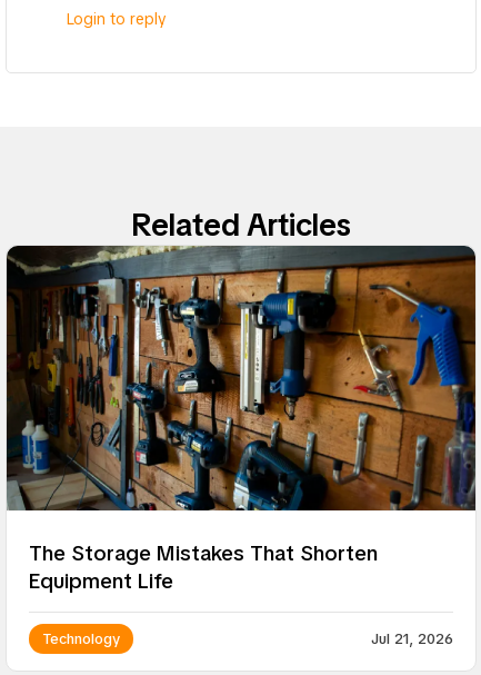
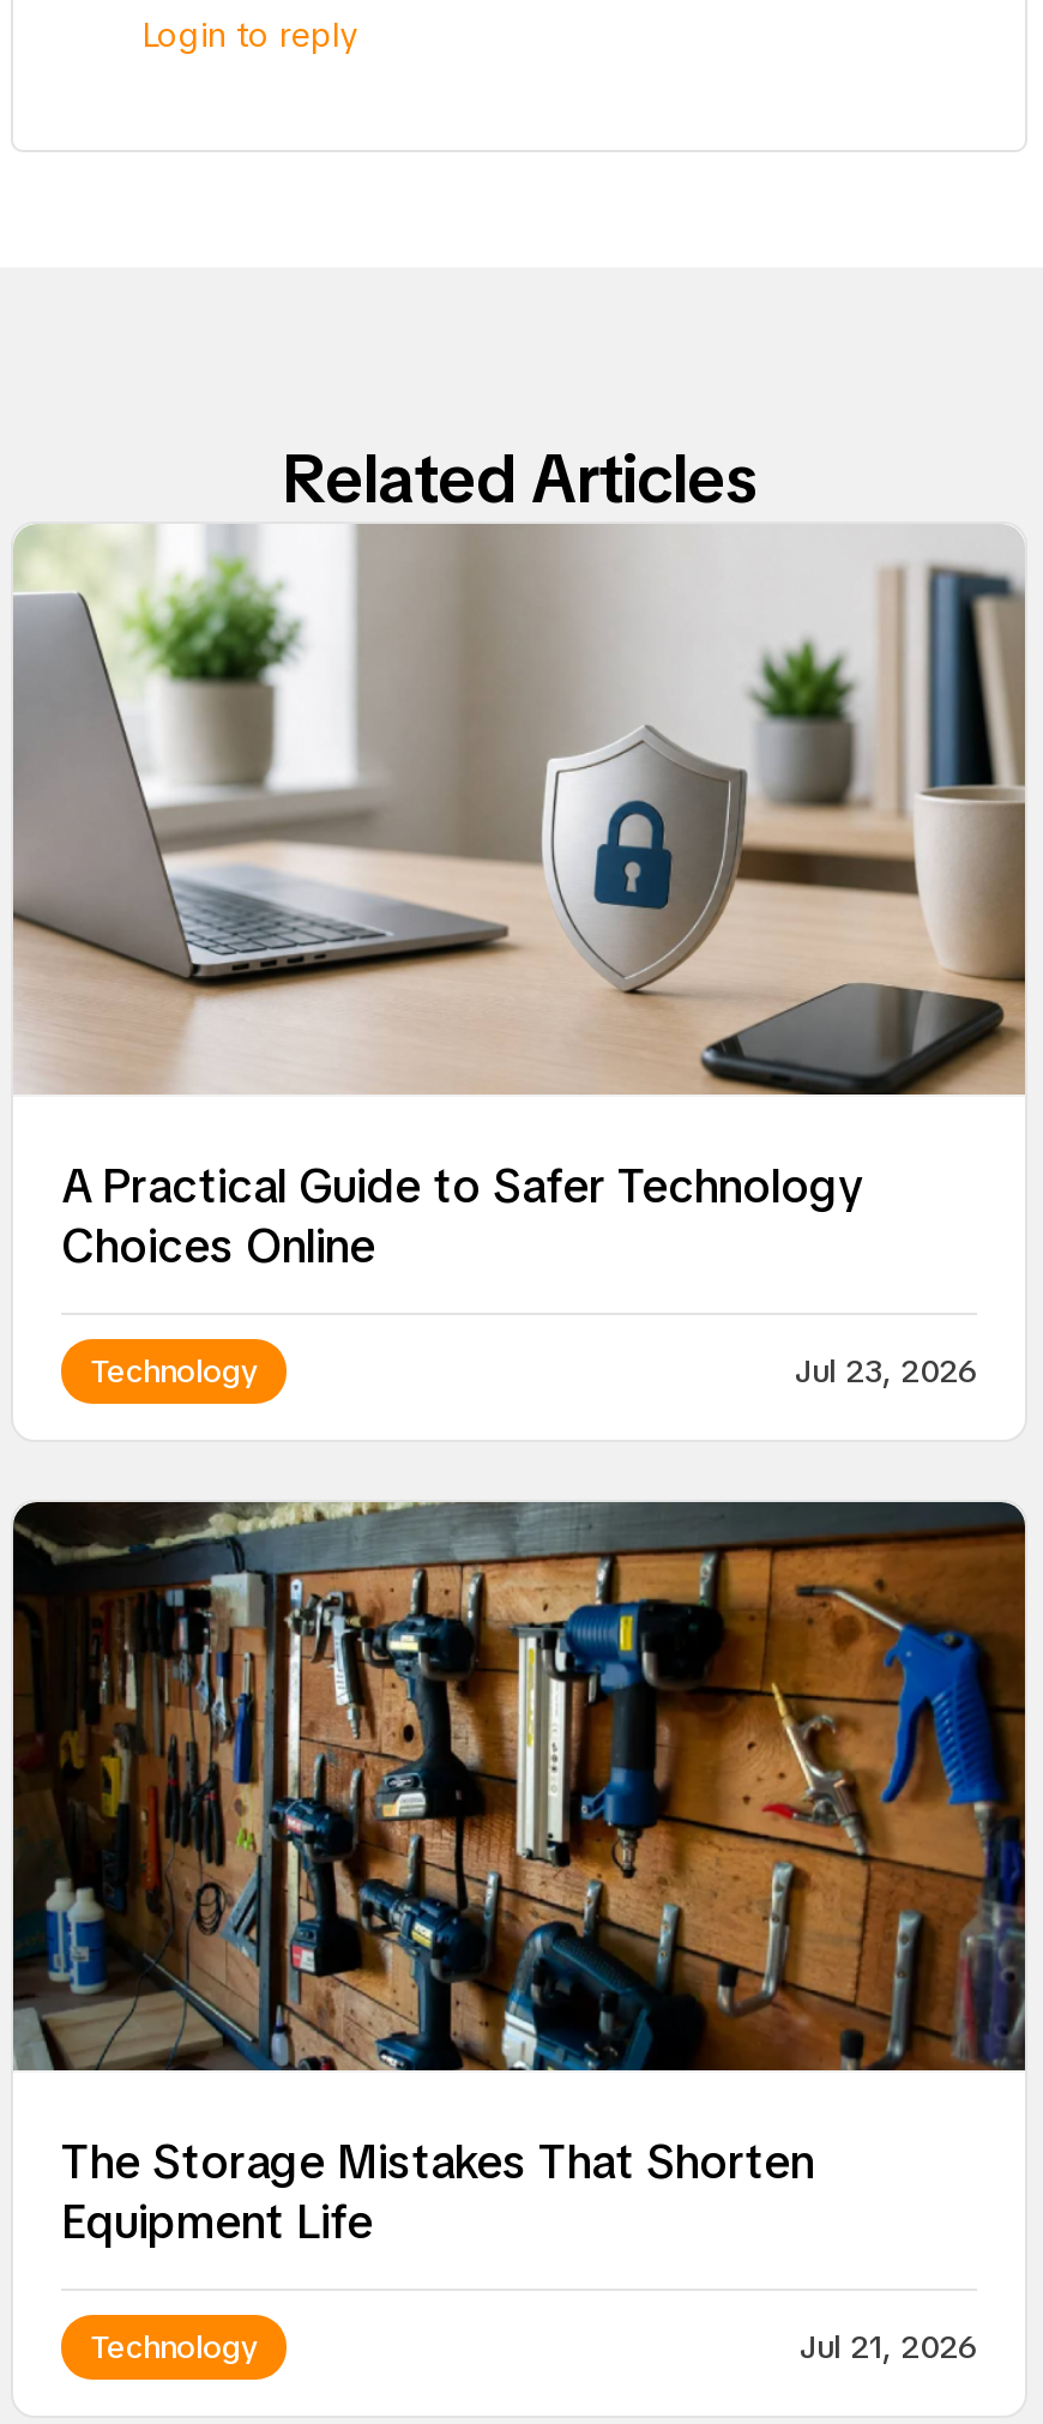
none -> [13,524,1027,1392] [image] | A Practical Guide to Safer Technology | Choices Online | Technology | Jul 23, 2026

